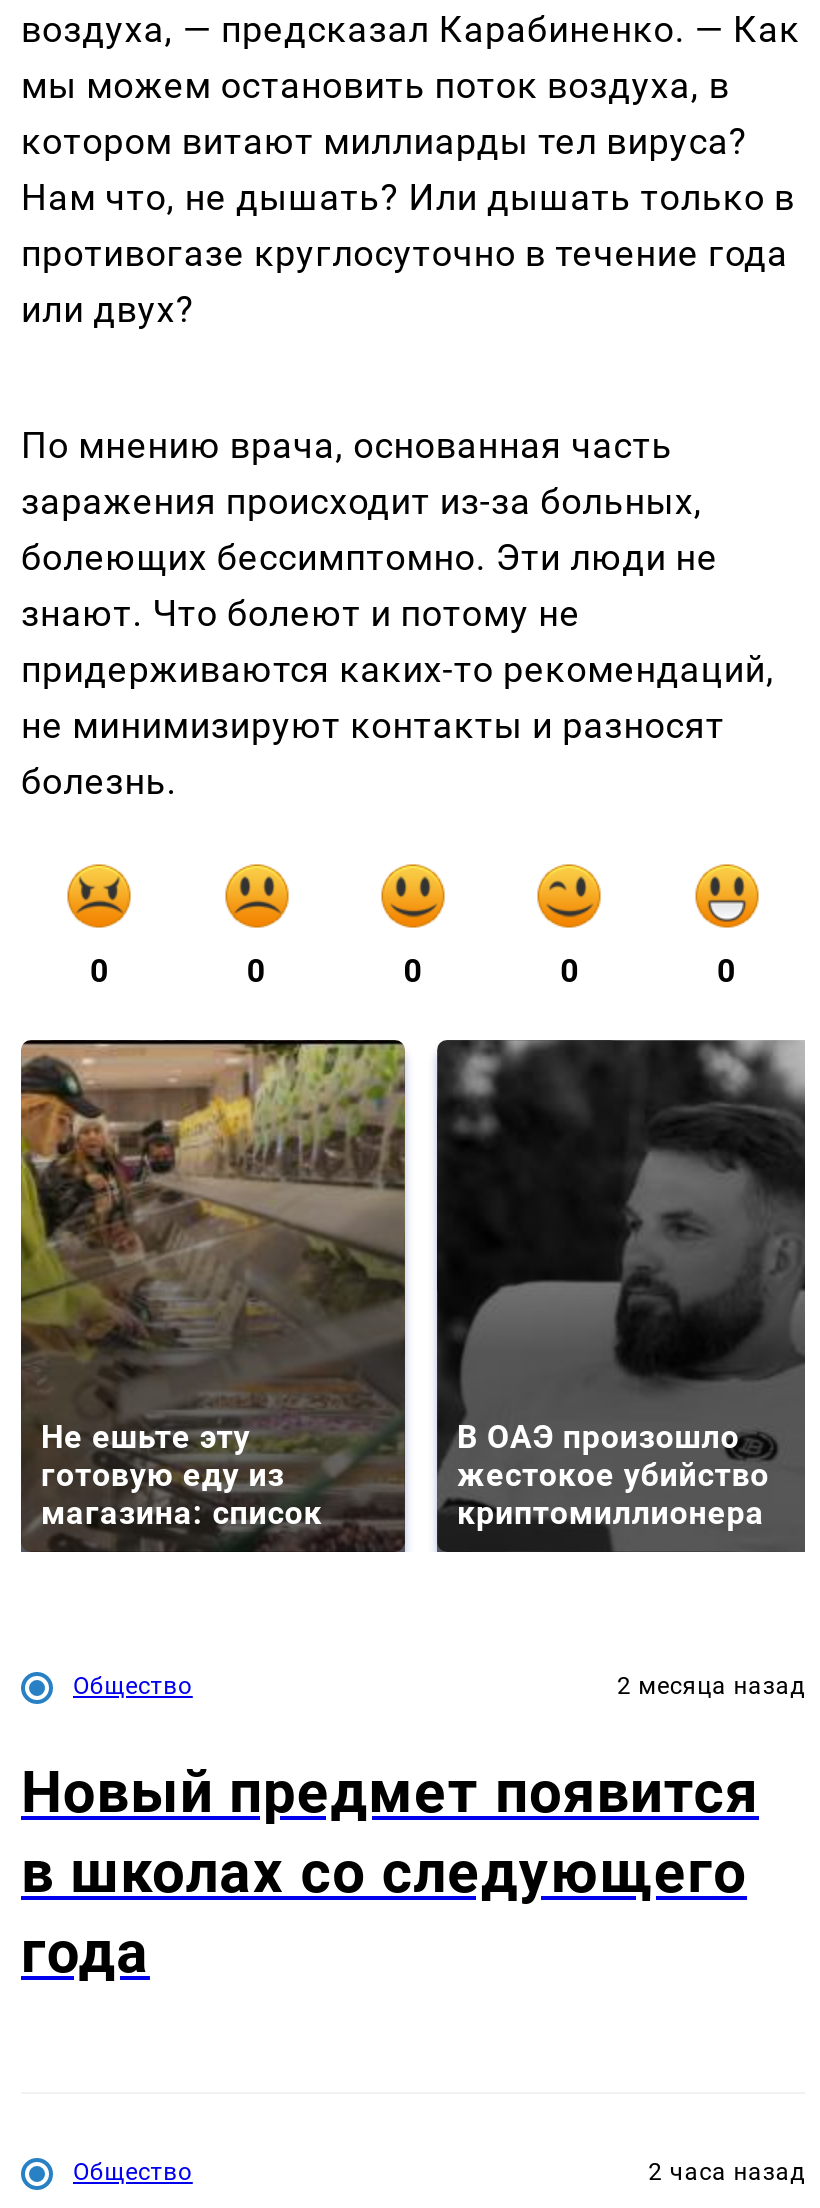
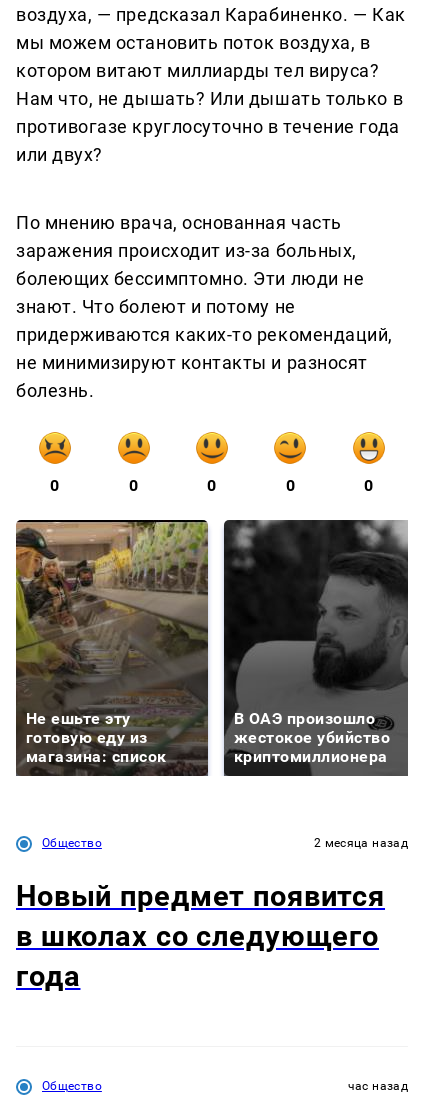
[648,2158,805,2186] 2 часа назад -> [348,1079,408,1093] час назад

